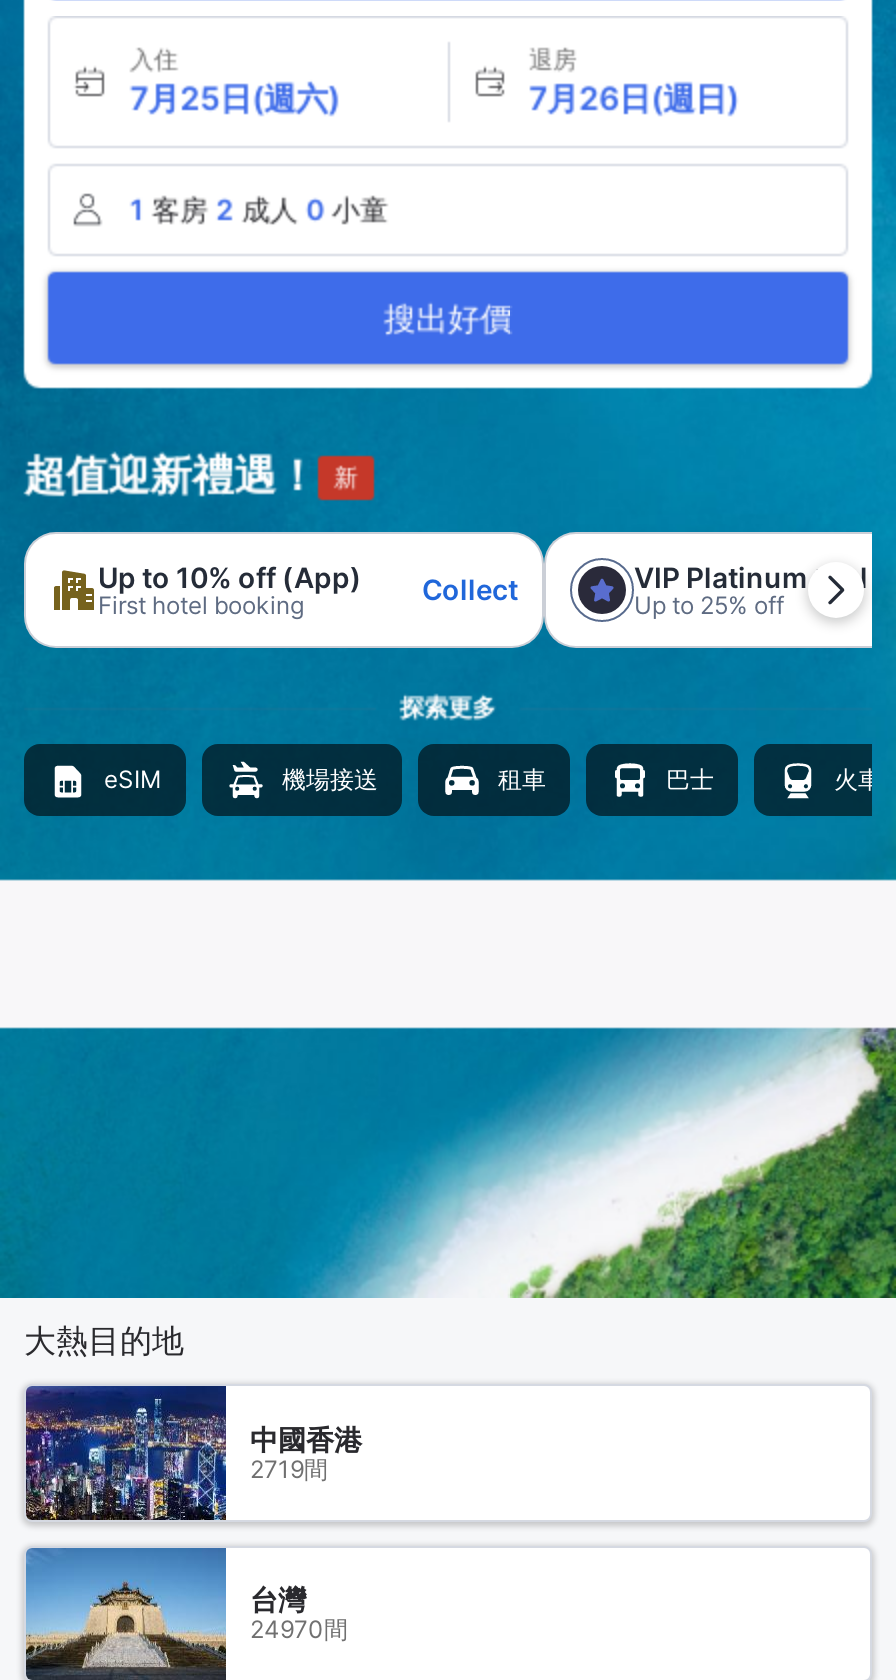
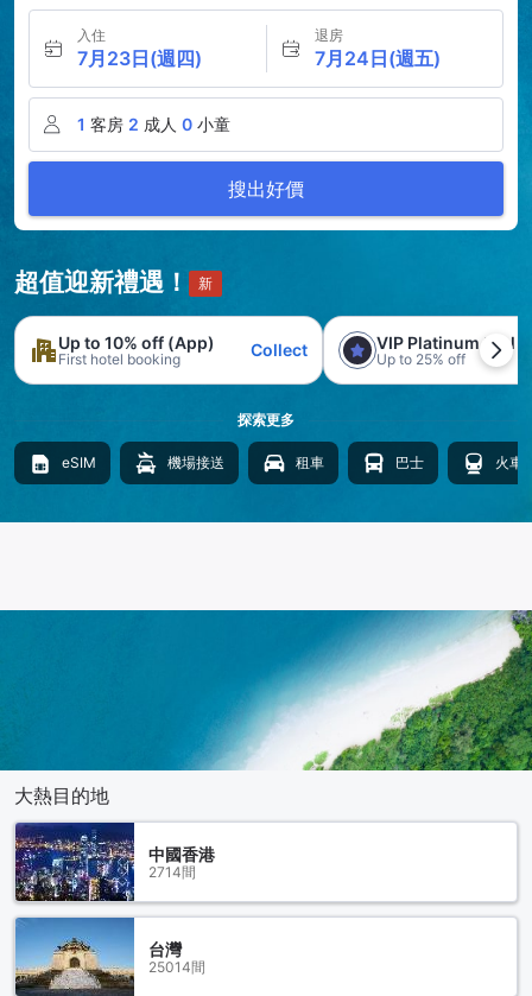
[130,78,340,118] 7月25日(週六) -> [77,46,202,70] 7月23日(週四)
[529,78,739,118] 7月26日(週日) -> [314,46,440,70] 7月24日(週五)
[250,1454,328,1484] 2719間 -> [148,862,196,880] 2714間
[250,1614,348,1644] 24970間 -> [148,957,205,975] 25014間

